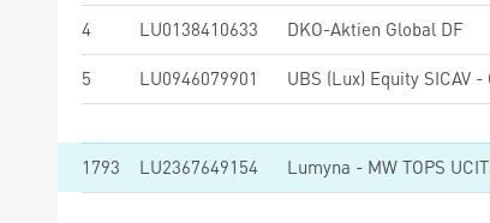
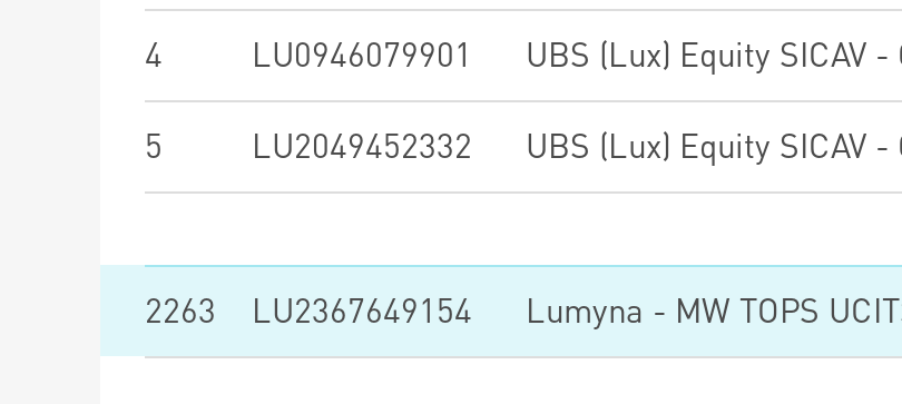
[139,17,464,41] LU0138410633 | DKO-Aktien Global DF -> [252,31,472,76] LU0946079901
[82,66,258,90] 5 LU0946079901 -> [145,122,472,167] 5 LU2049452332
[82,155,120,179] 1793 -> [145,287,216,332] 2263

